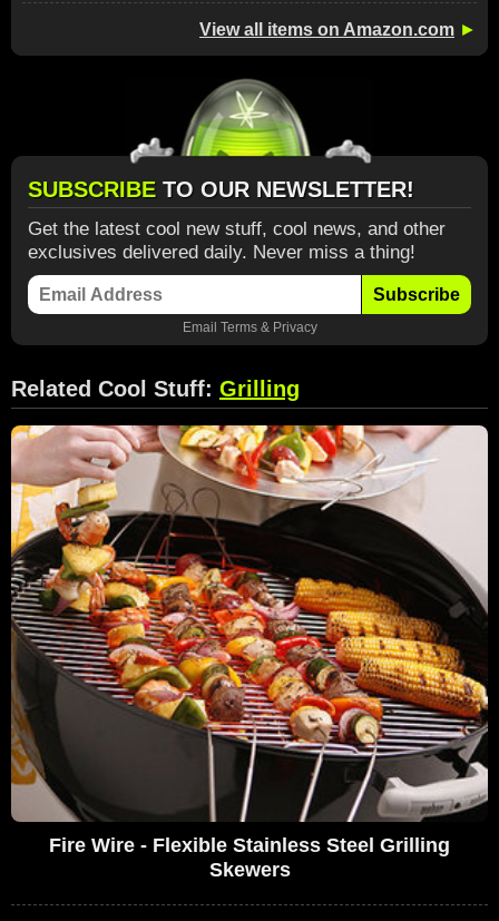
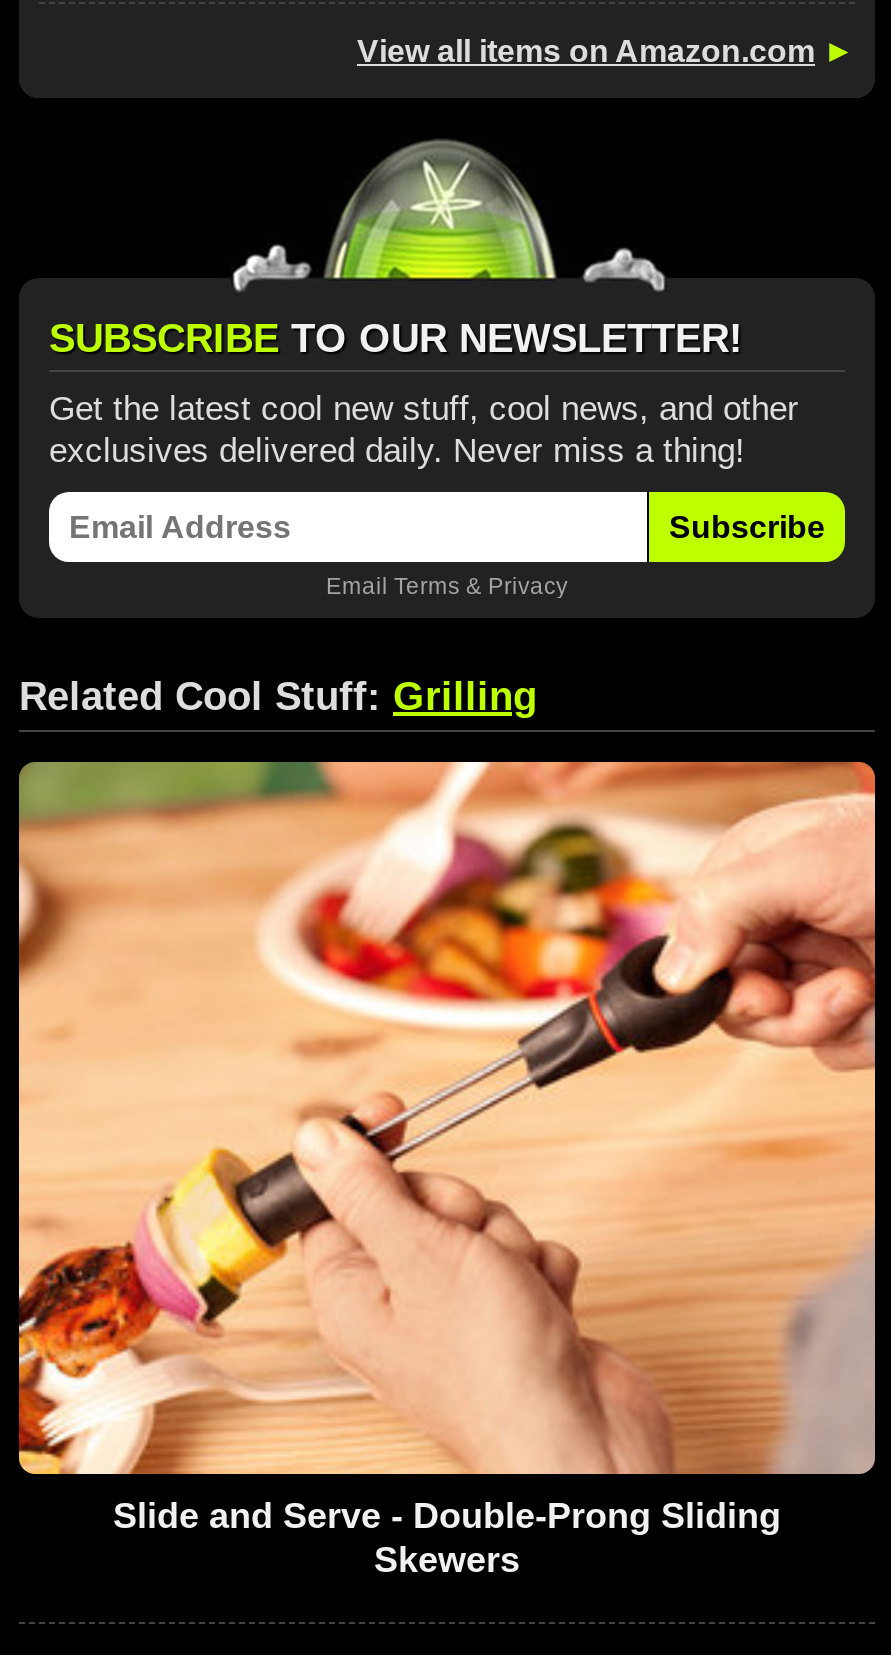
[10,424,489,857] [image] | Fire Wire - Flexible Stainless Steel Grilling -> [17,760,877,1537] [image] | Slide and Serve - Double-Prong Sliding

